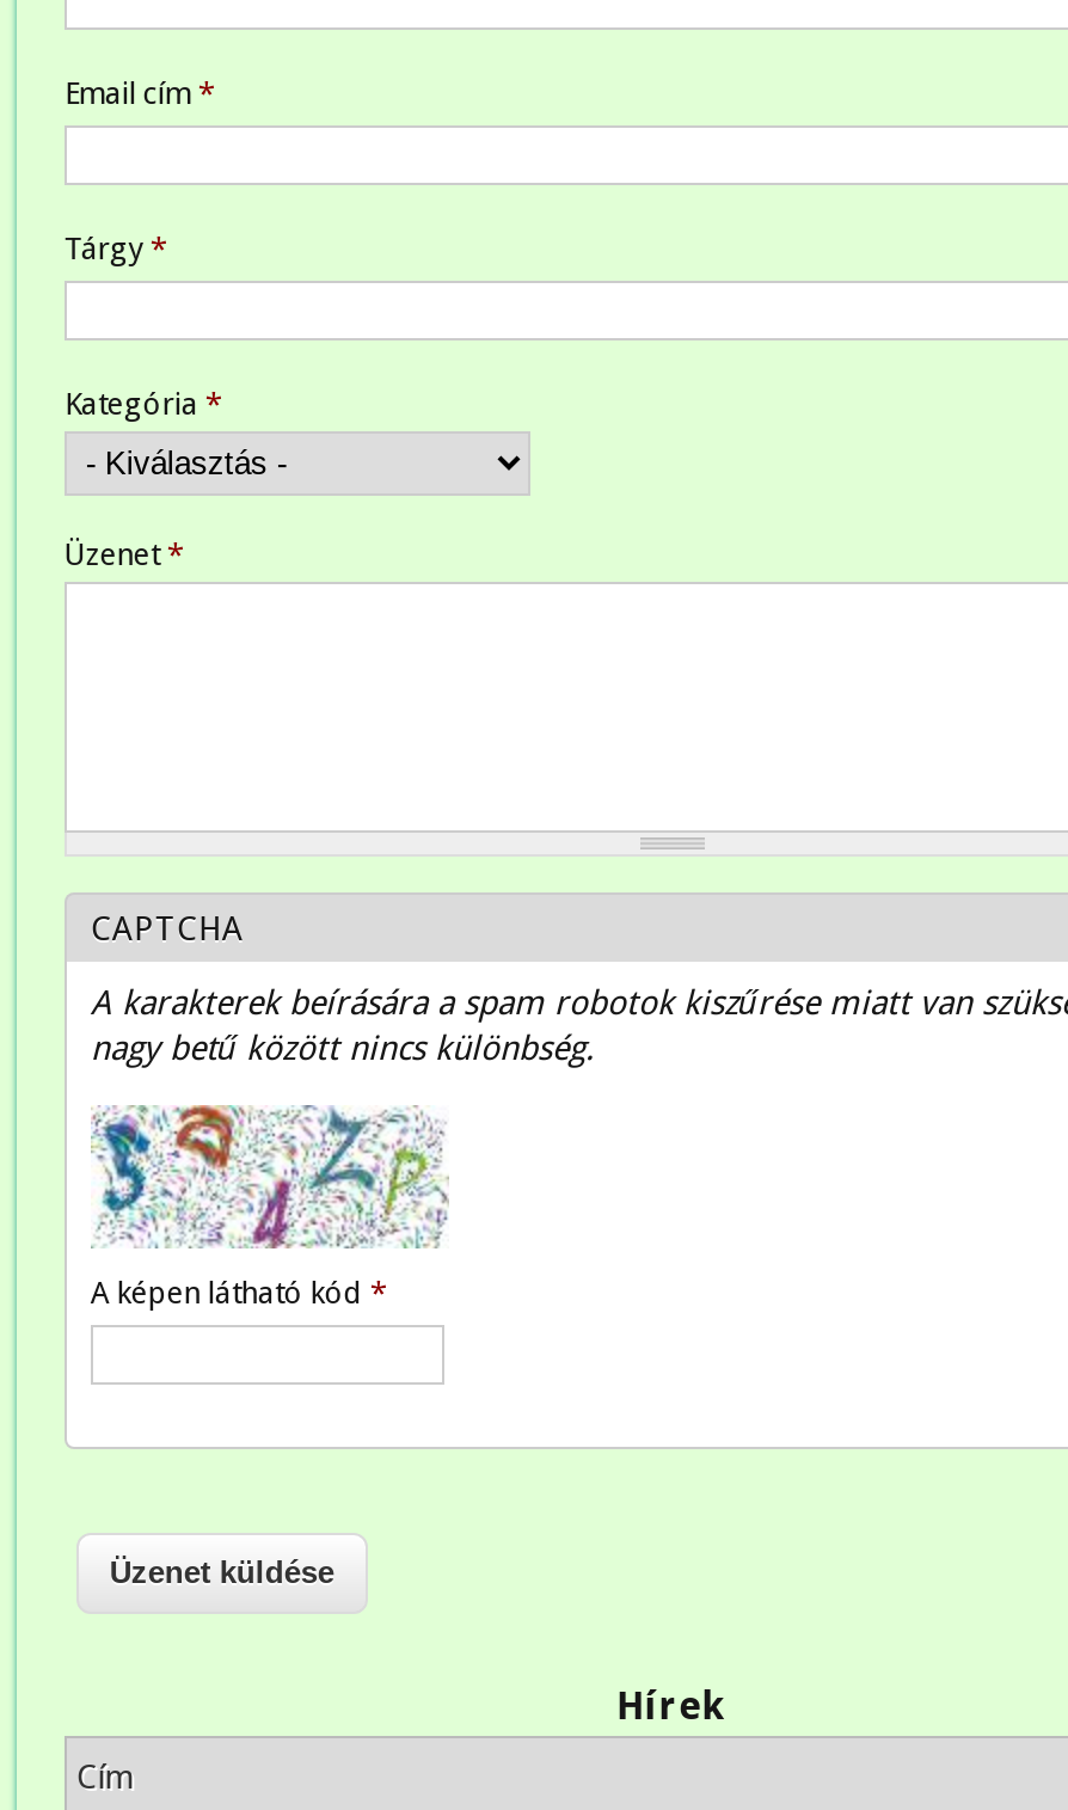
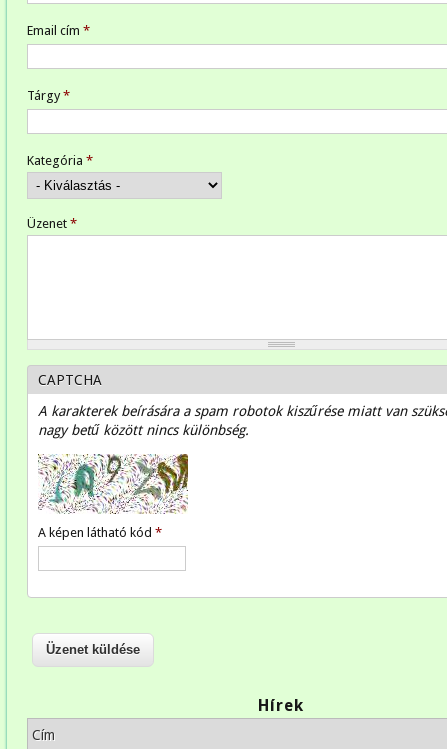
[91,1103,449,1251] [image] -> [37,453,189,515] [image]

